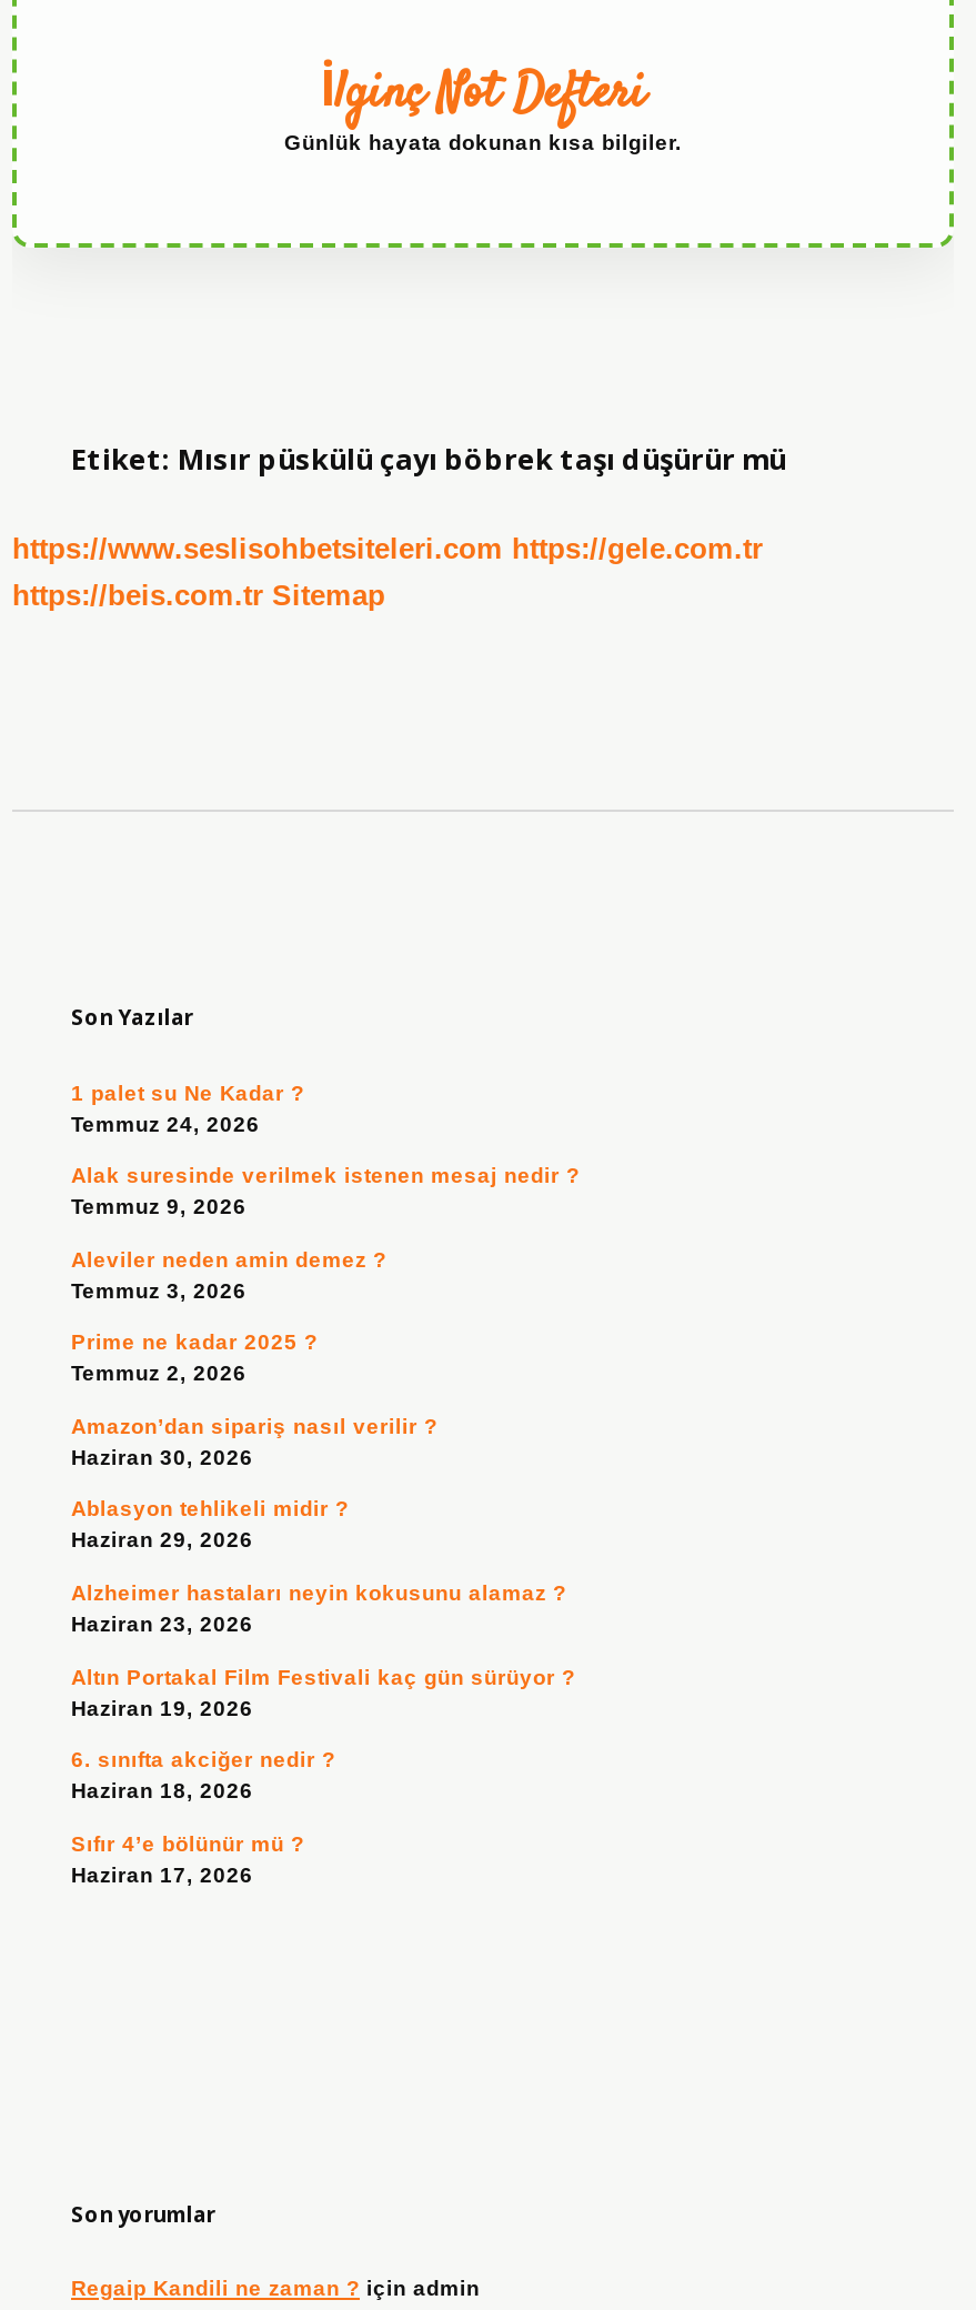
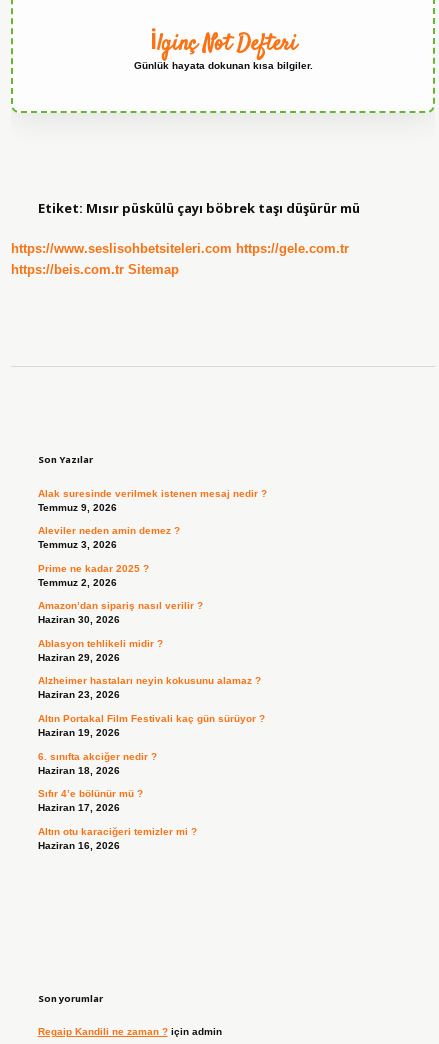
[71,1079,304,1135] 1 palet su Ne Kadar ? | Temmuz 24, 2026 -> none
moved [71,1163,580,1887] -> [37,487,266,813]: Alak suresinde verilmek istenen mesaj nedir ? | Temmuz 9, 2026 | Aleviler neden amin demez ? | ... | Sıfır 4’e bölünür mü ? | Haziran 17, 2026
none -> [37,826,196,851] Altın otu karaciğeri temizler mi ? | Haziran 16, 2026

